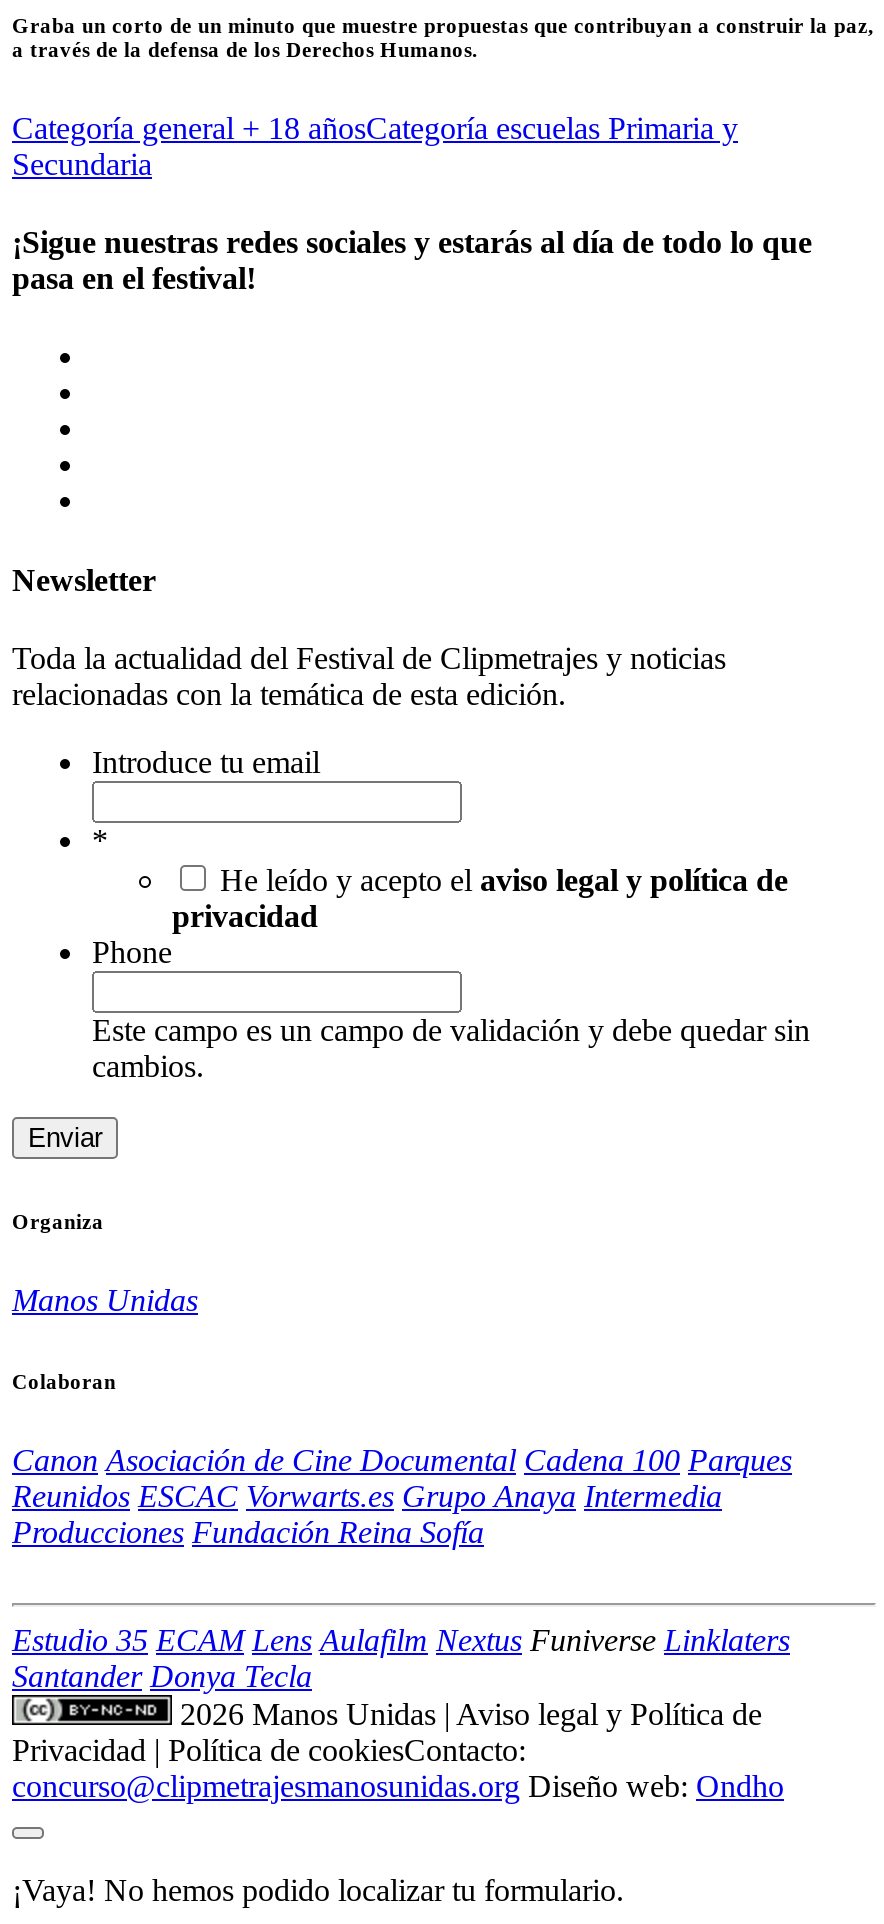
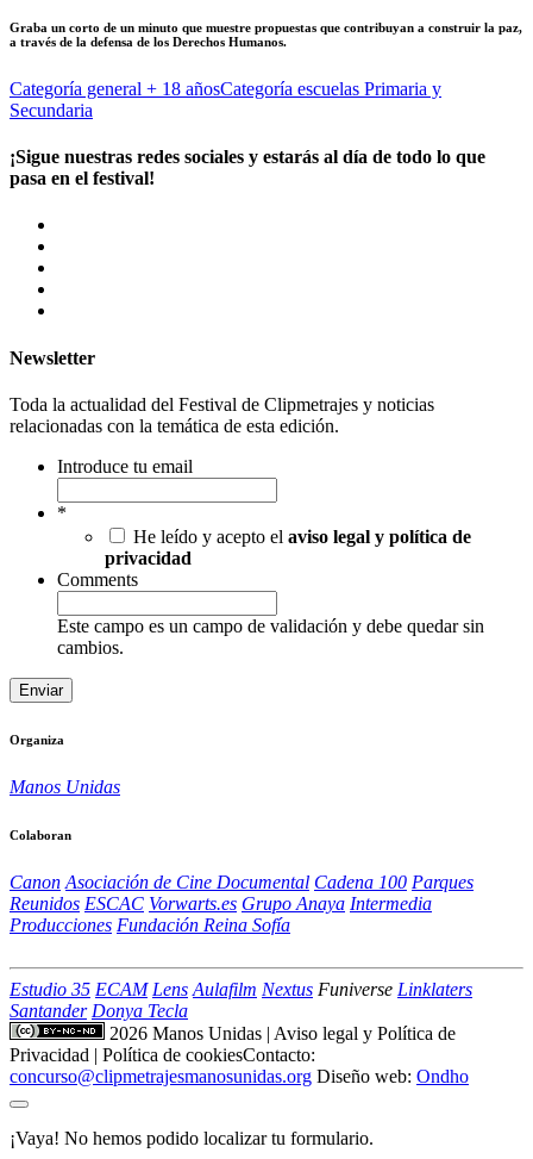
[92,935,172,969] Phone -> [57,569,138,589] Comments

